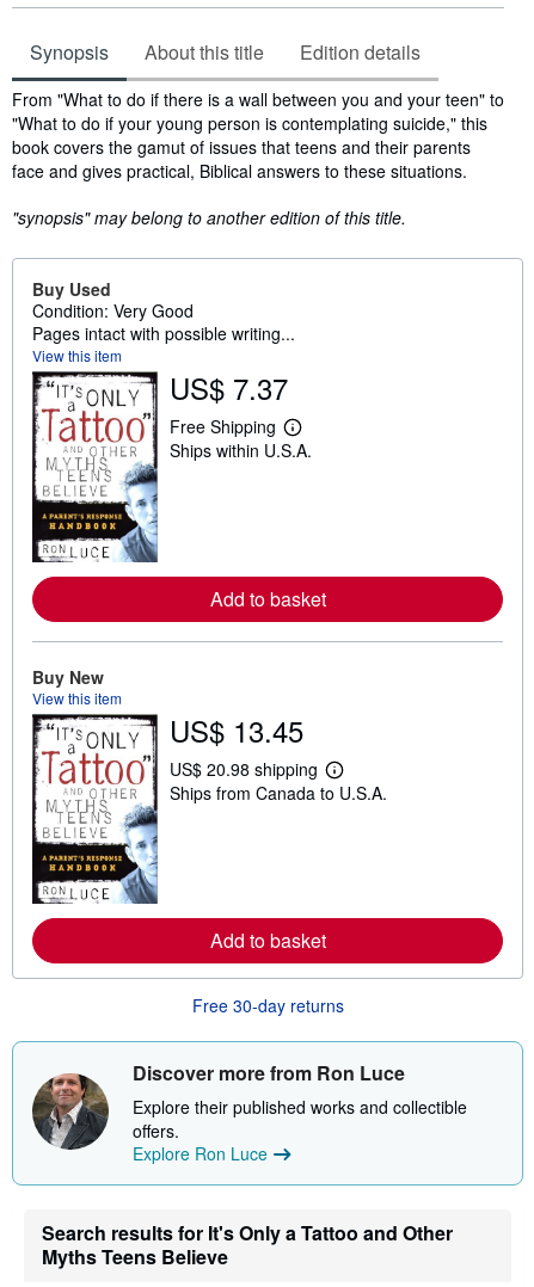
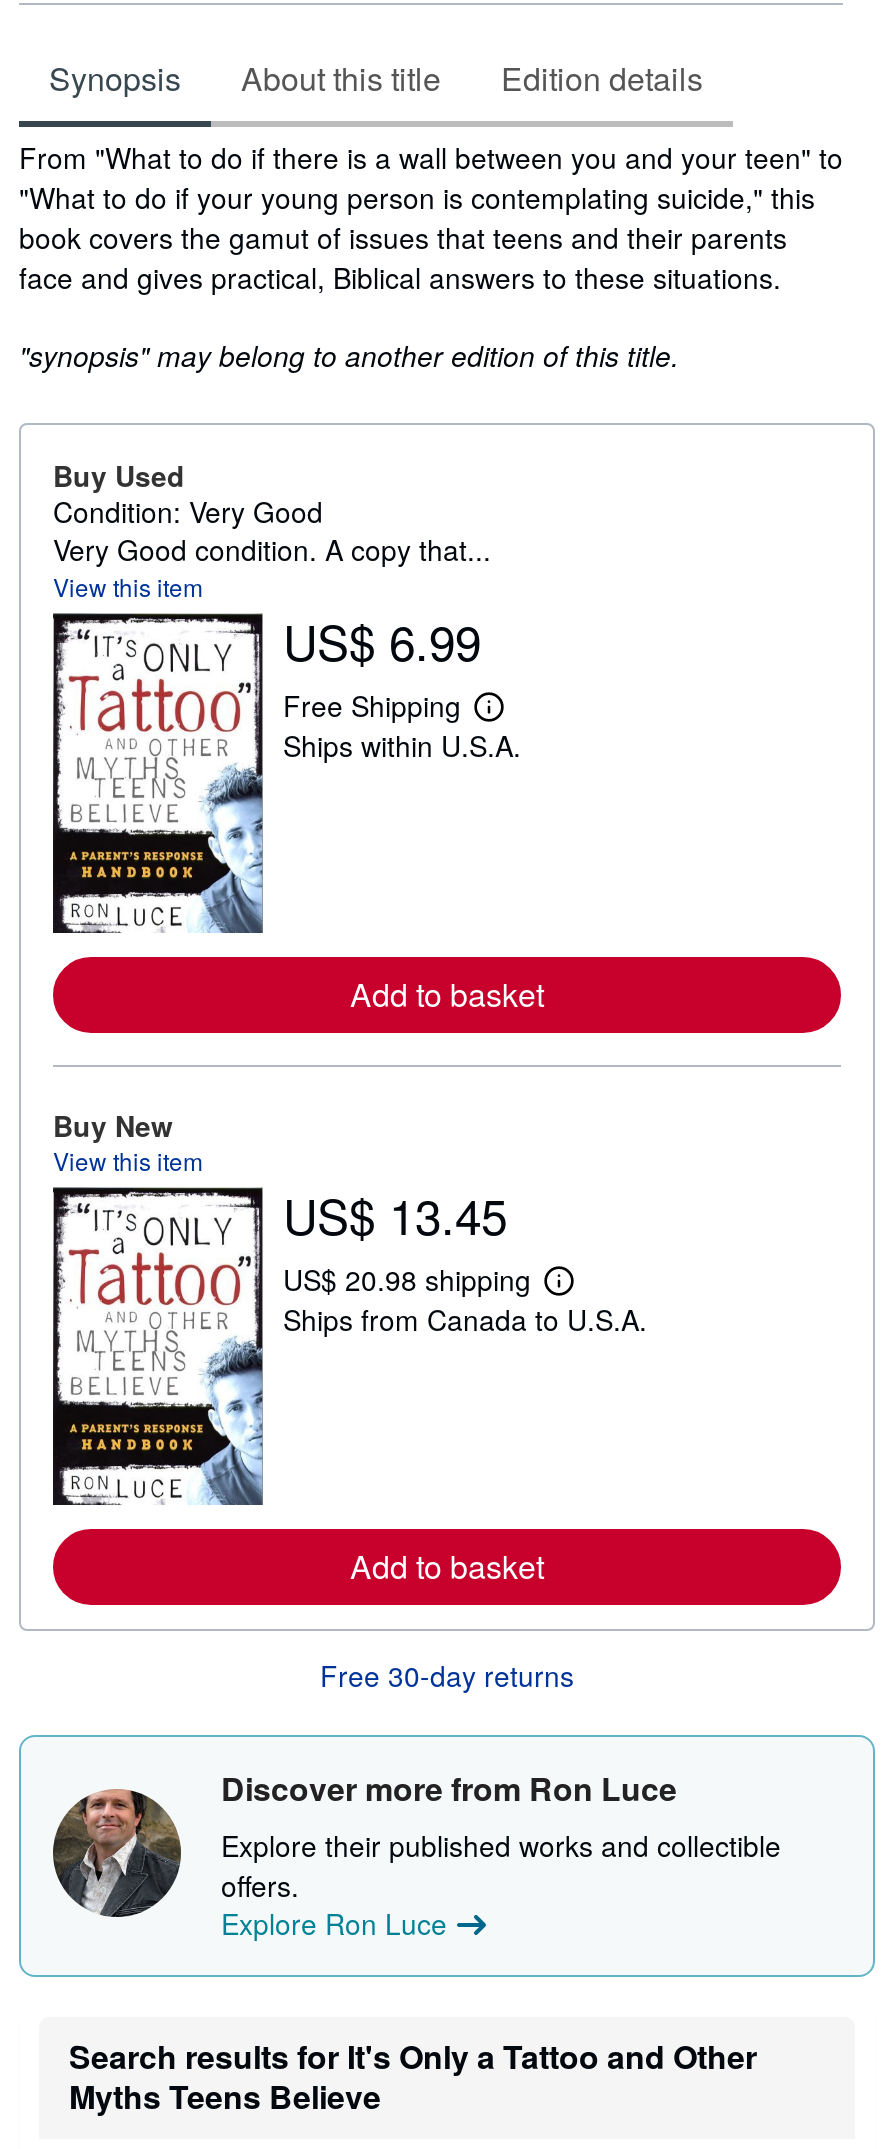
[32,321,295,345] Pages intact with possible writing... -> [53,529,491,569] Very Good condition. A copy that...
[170,367,288,409] US$ 7.37 -> [283,605,481,675] US$ 6.99

